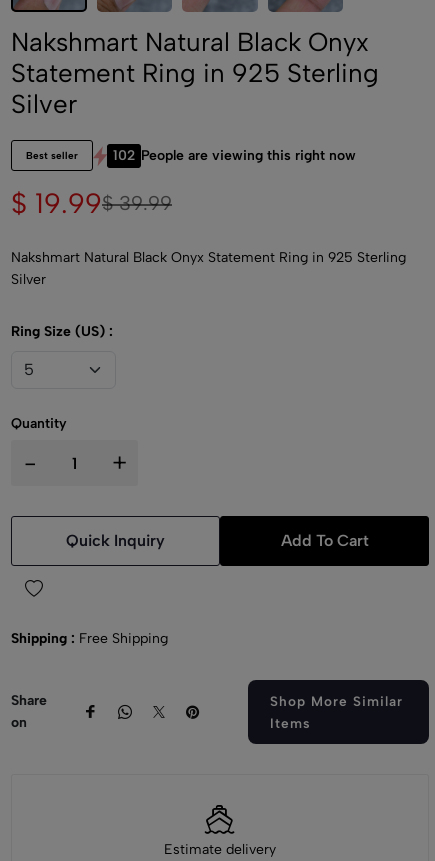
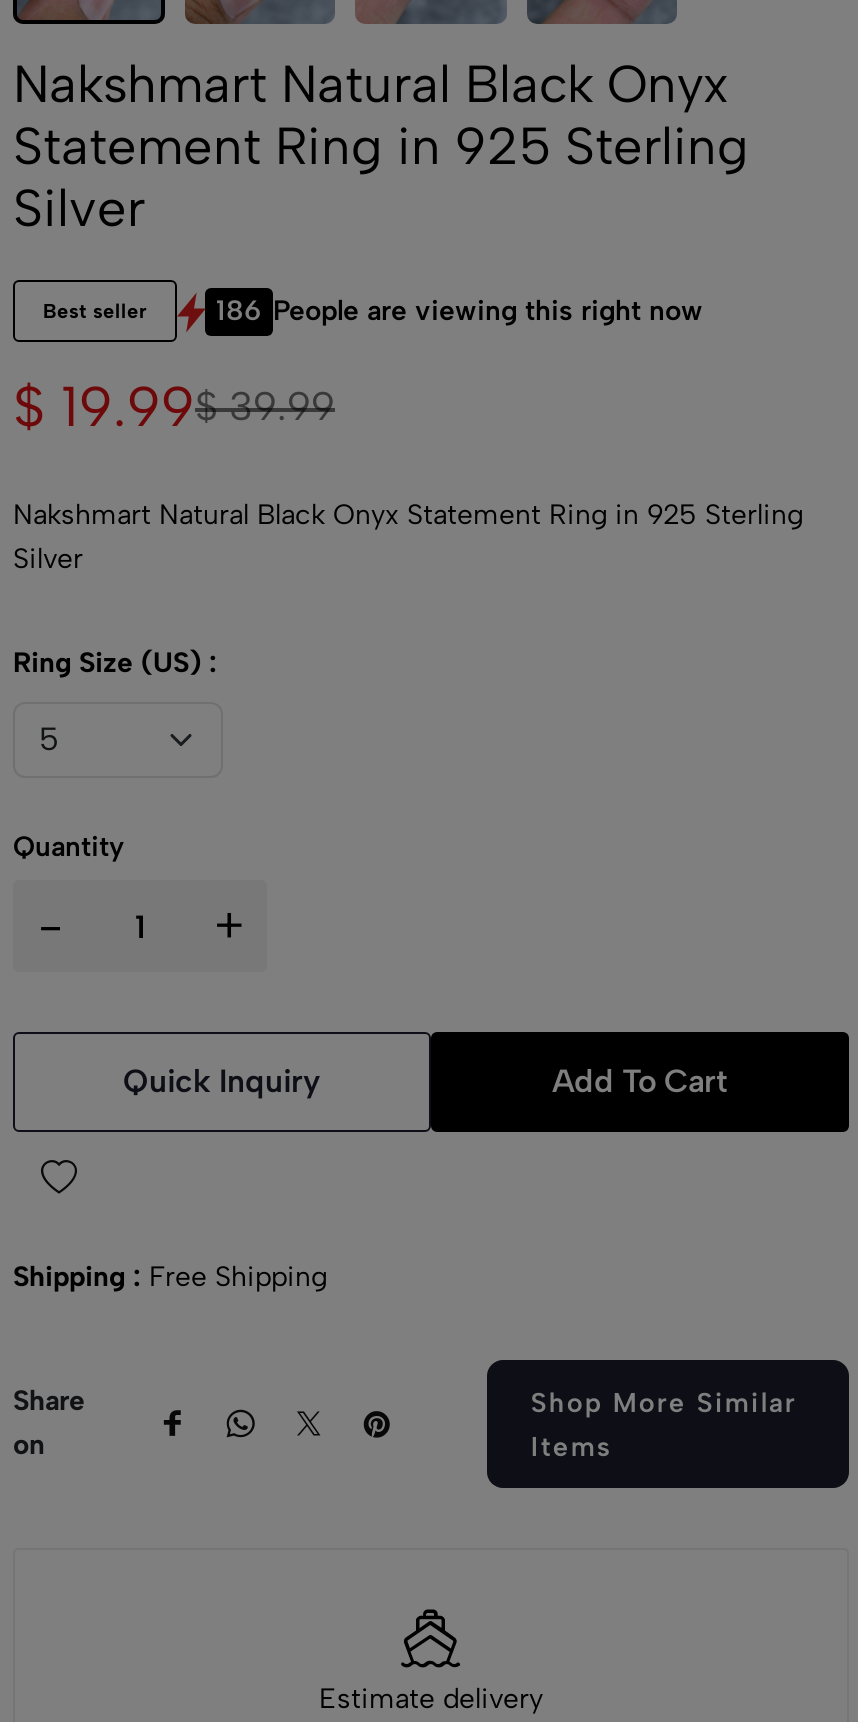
[113,146,356,163] 102 People are viewing this right now -> [216,293,703,327] 186 People are viewing this right now

